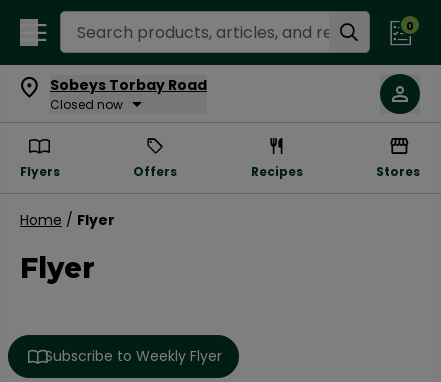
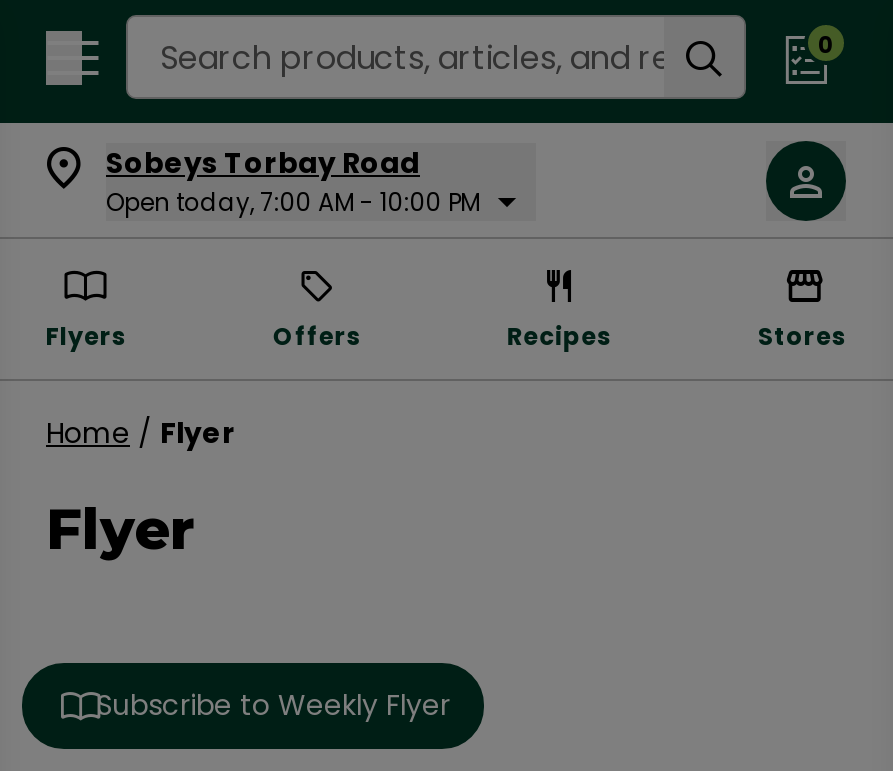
[50,96,123,113] Closed now -> [106,185,480,219] Open today, 7:00 AM - 10:00 PM

